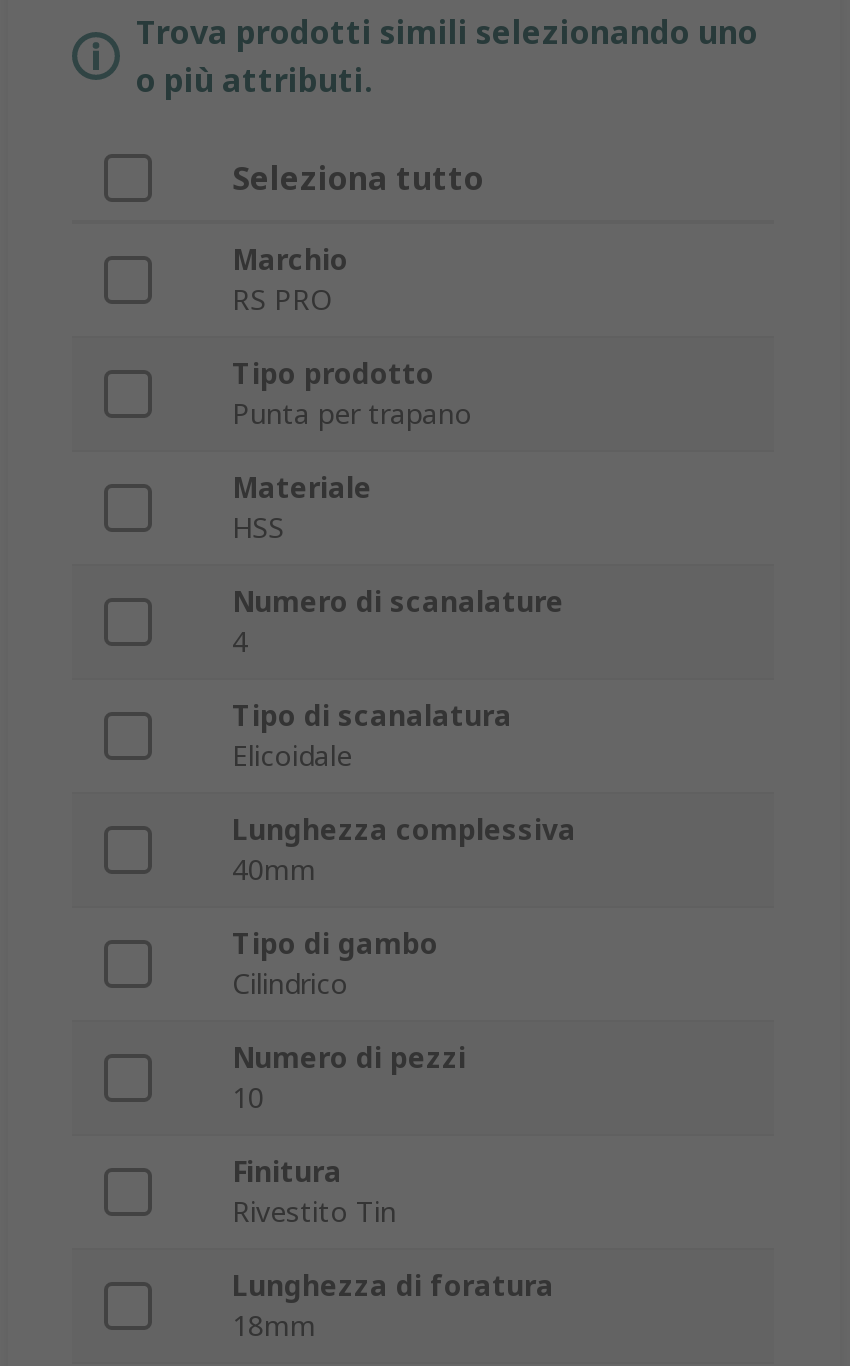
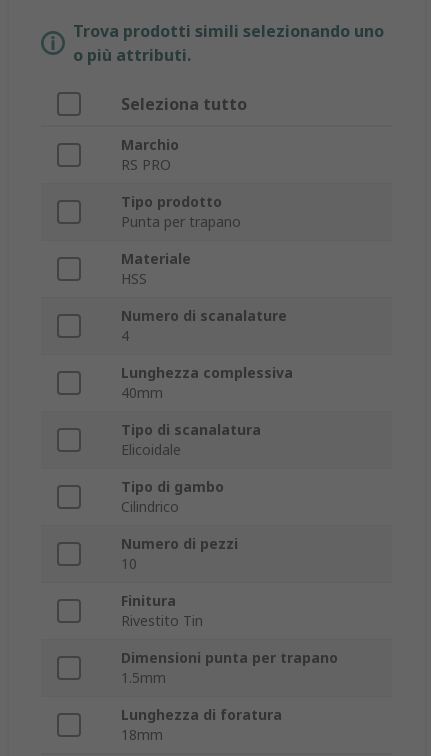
moved [232,697,512,775] -> [121,420,261,459]: Tipo di scanalatura | Elicoidale
moved [232,811,576,889] -> [121,363,293,402]: Lunghezza complessiva | 40mm
none -> [121,648,338,687] Dimensioni punta per trapano | 1.5mm

